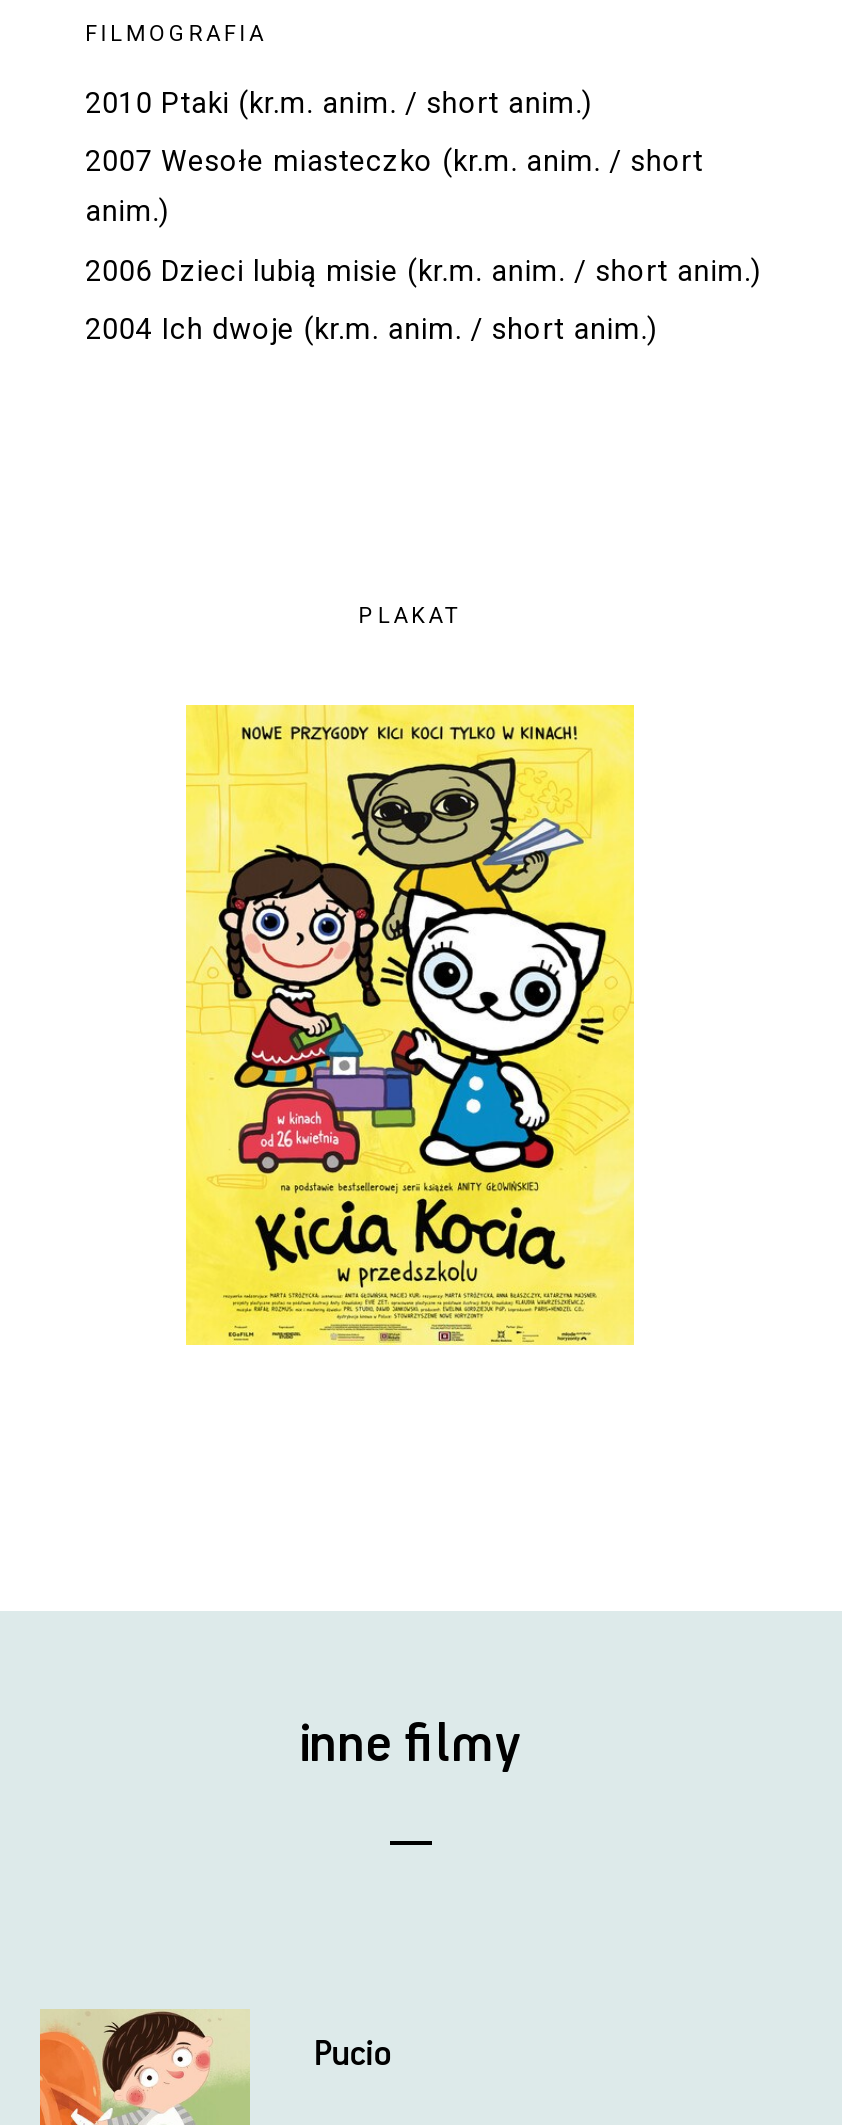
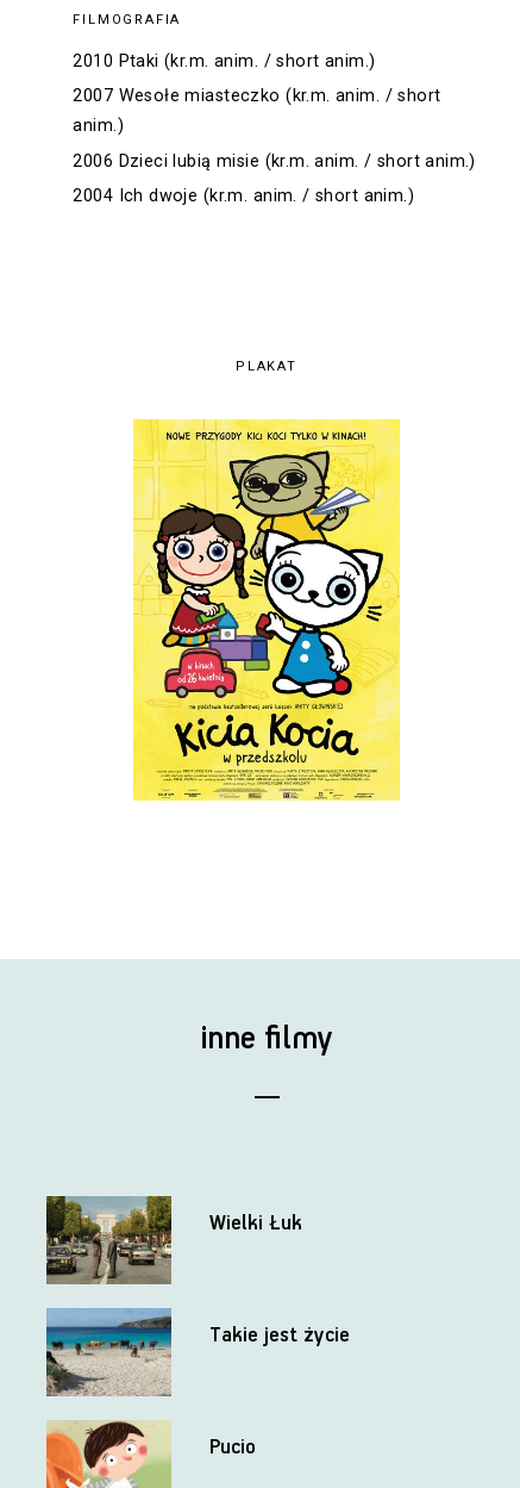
none -> [45,1195,302,1285] [image] | Wielki Łuk
none -> [45,1307,349,1397] [image] | Takie jest życie

